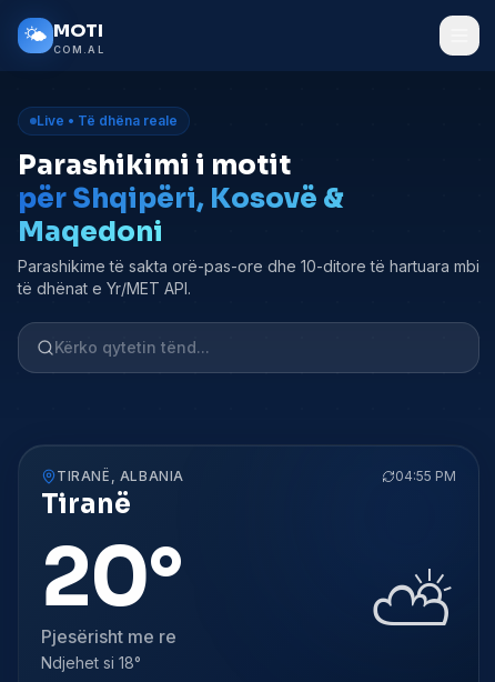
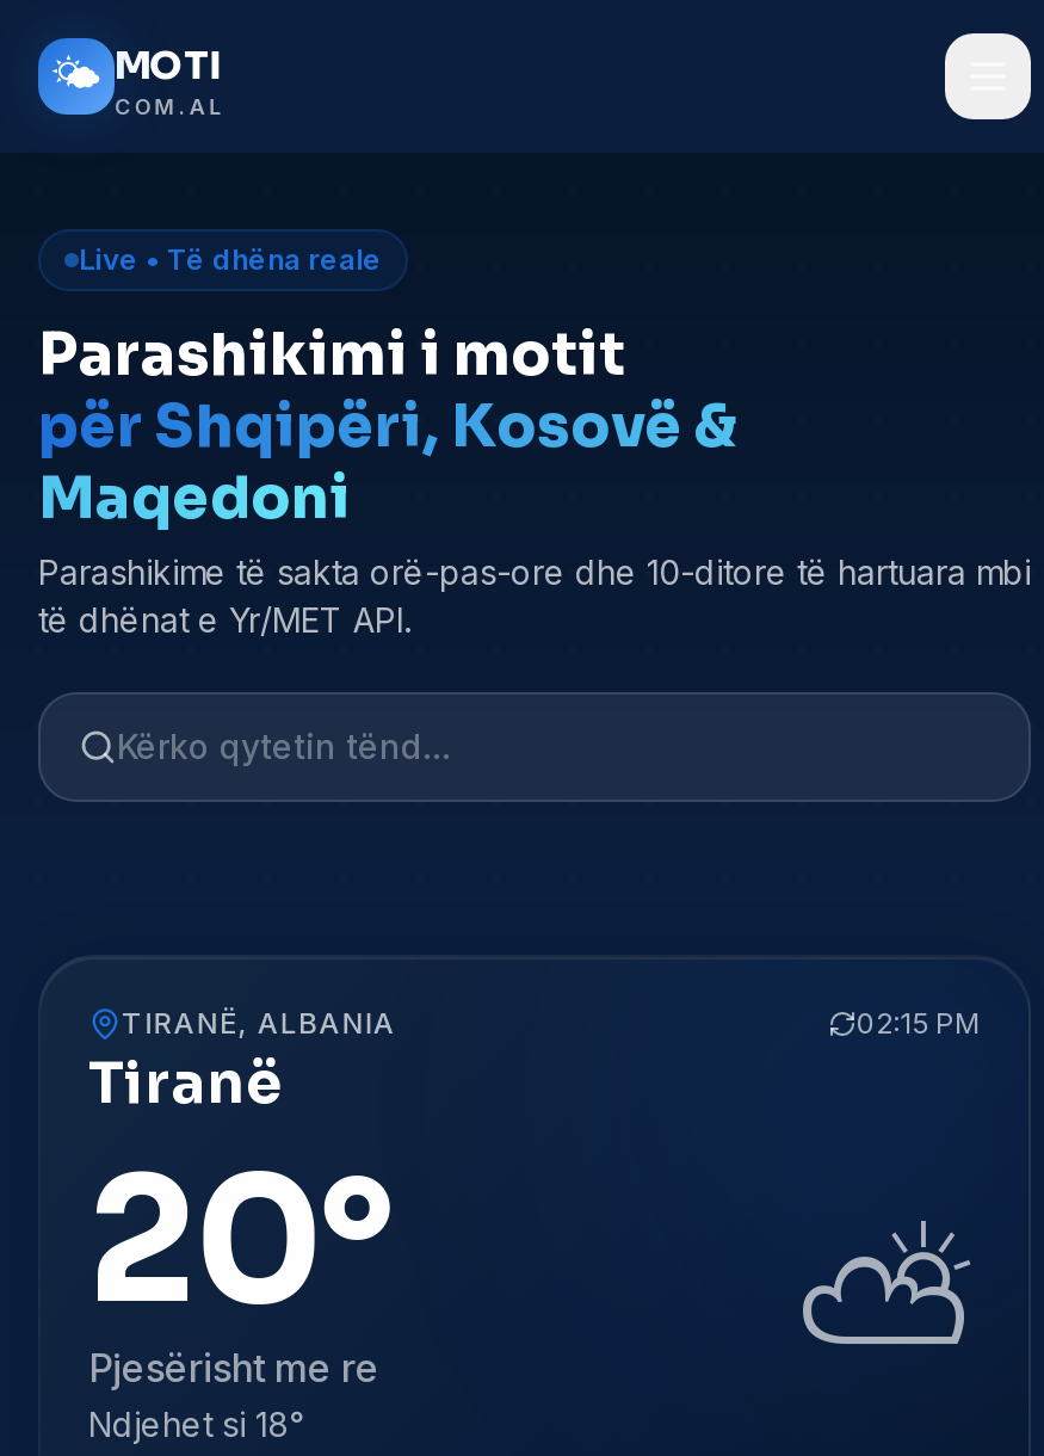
[395,468,456,484] 04:55 PM -> [857,1005,981,1041] 02:15 PM

